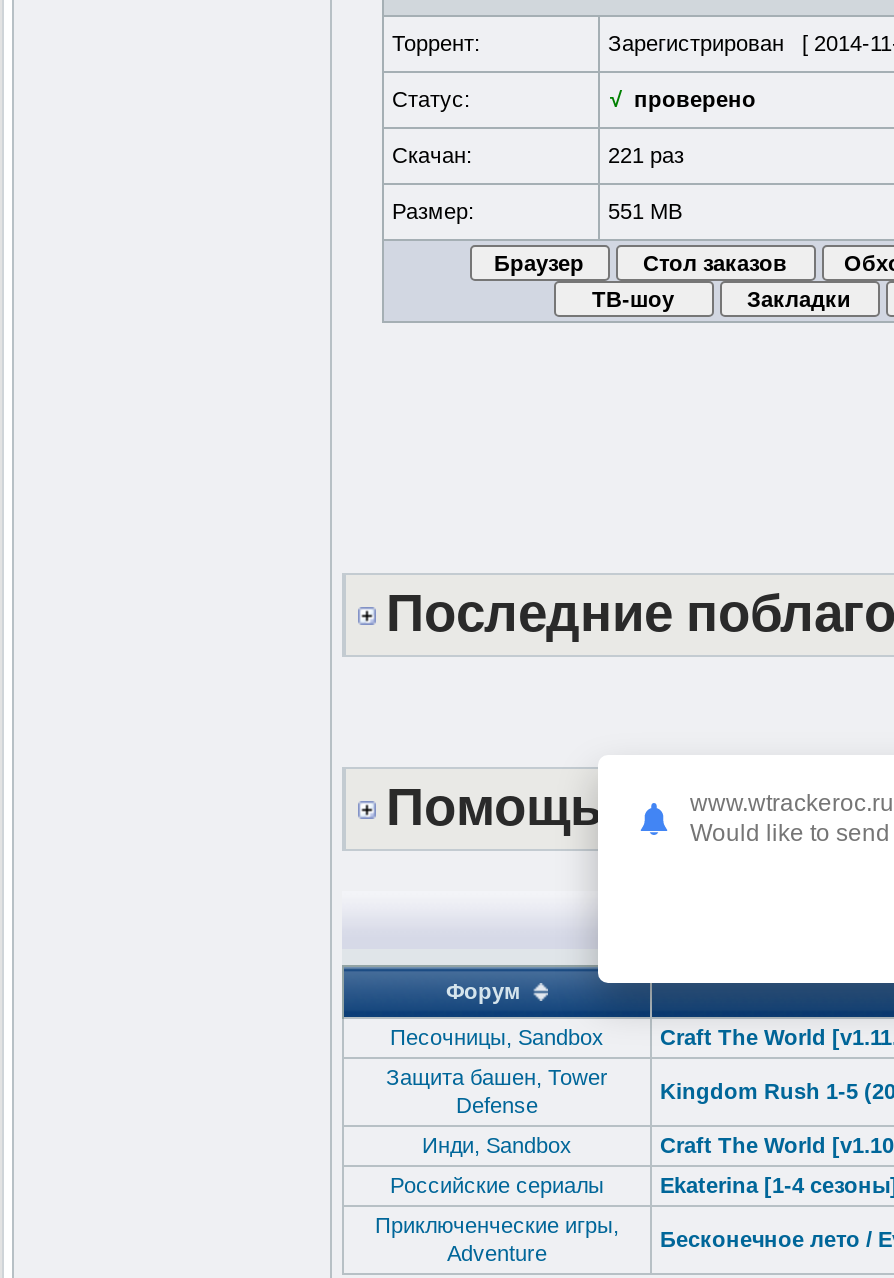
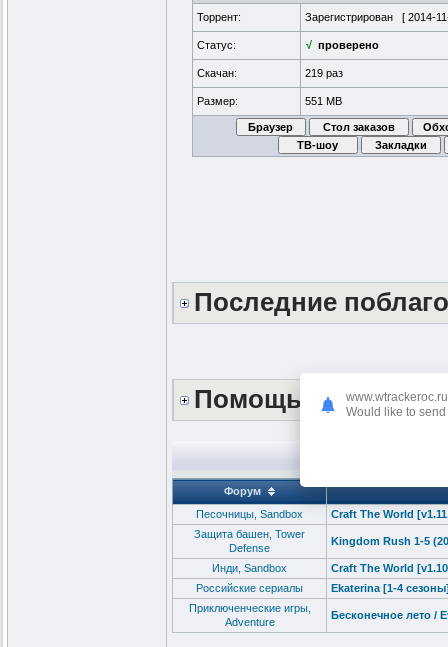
[608,144,684,168] 221 раз -> [305,67,343,79] 219 раз

